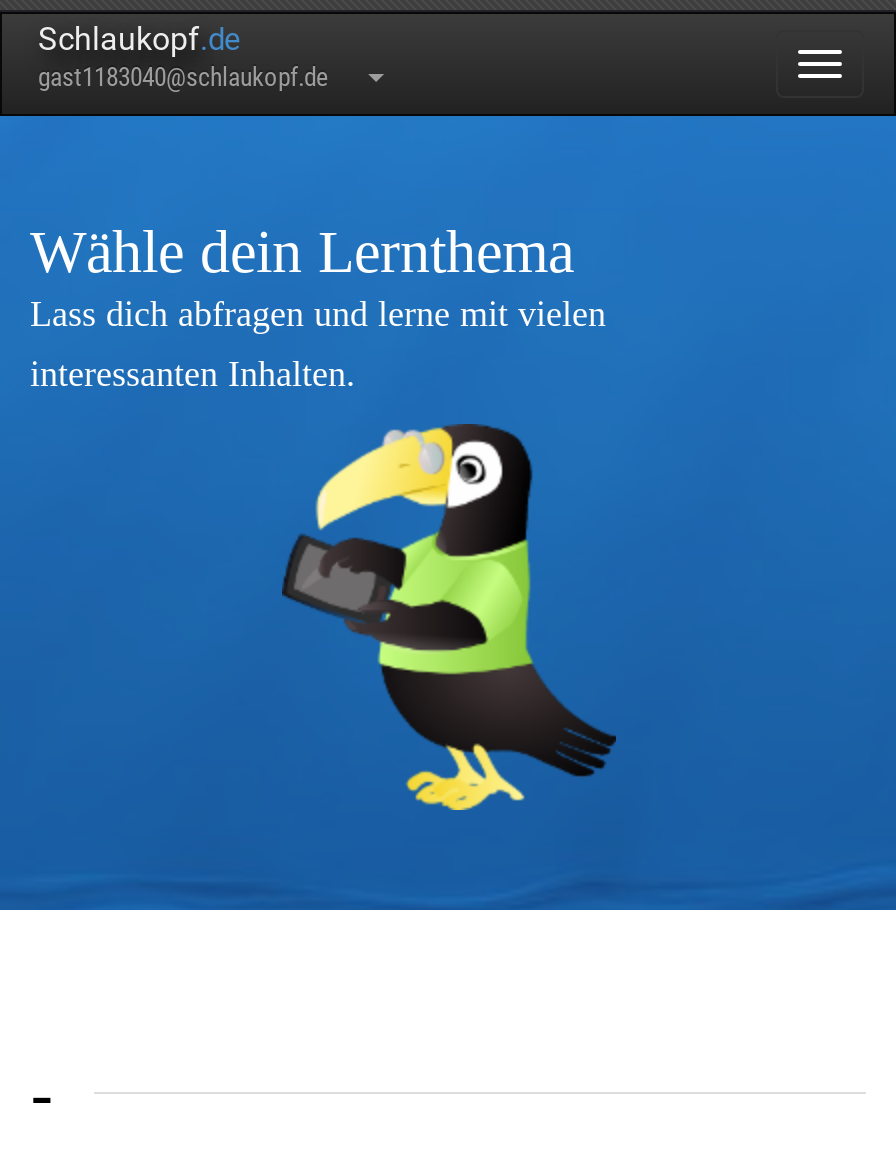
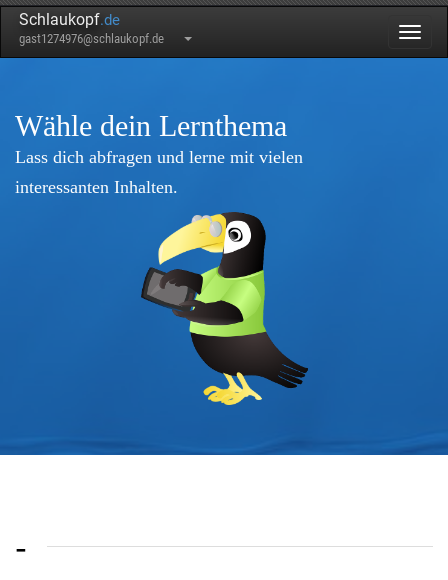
[38,62,328,92] gast1183040@schlaukopf.de -> [19,31,164,46] gast1274976@schlaukopf.de

